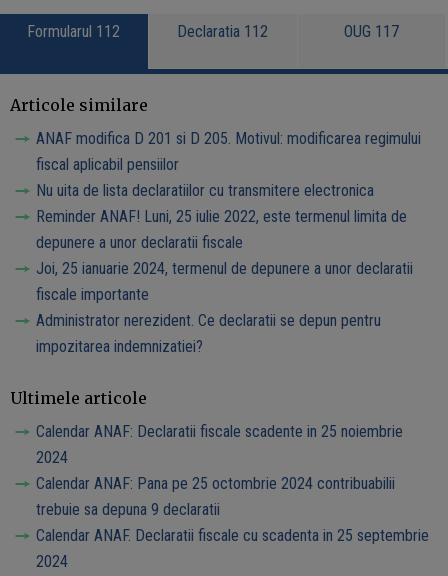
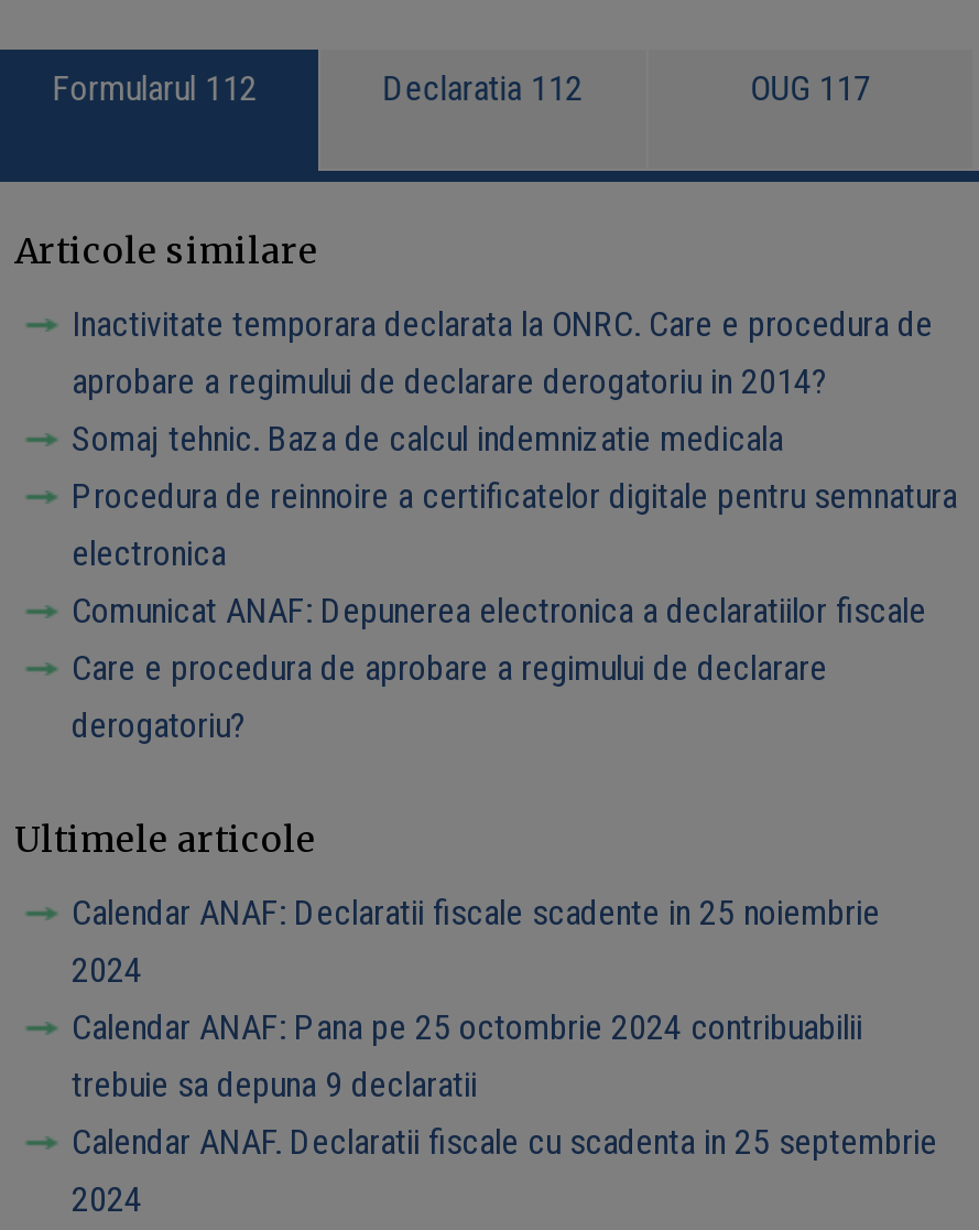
[36,129,421,356] ANAF modifica D 201 si D 205. Motivul: modificarea regimului | fiscal aplicabil pensiilor | Nu uita de lista declaratiilor cu transmitere electronica | Reminder ANAF! Luni, 25 iulie 2022, este termenul limita de | depunere a unor declaratii fiscale | Joi, 25 ianuarie 2024, termenul de depunere a unor declaratii | fiscale importante | Administrator nerezident. Ce declaratii se depun pentru | impozitarea indemnizatiei? -> [72,303,957,746] Inactivitate temporara declarata la ONRC. Care e procedura de | aprobare a regimului de declarare derogatoriu in 2014? | Somaj tehnic. Baza de calcul indemnizatie medicala | Procedura de reinnoire a certificatelor digitale pentru semnatura | electronica | Comunicat ANAF: Depunerea electronica a declaratiilor fiscale | Care e procedura de aprobare a regimului de declarare | derogatoriu?

